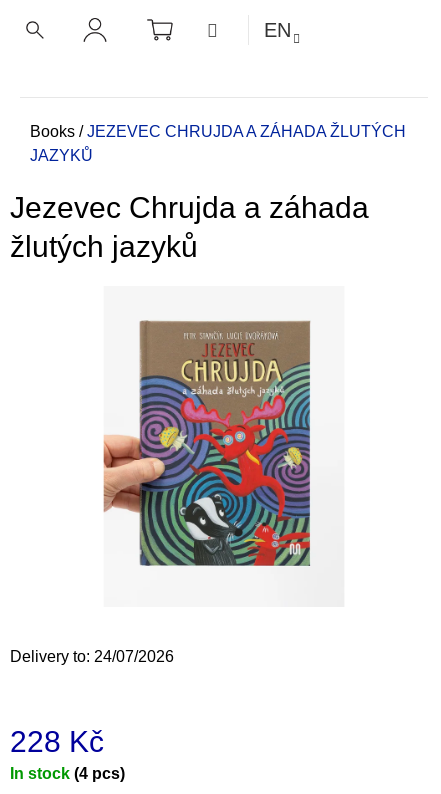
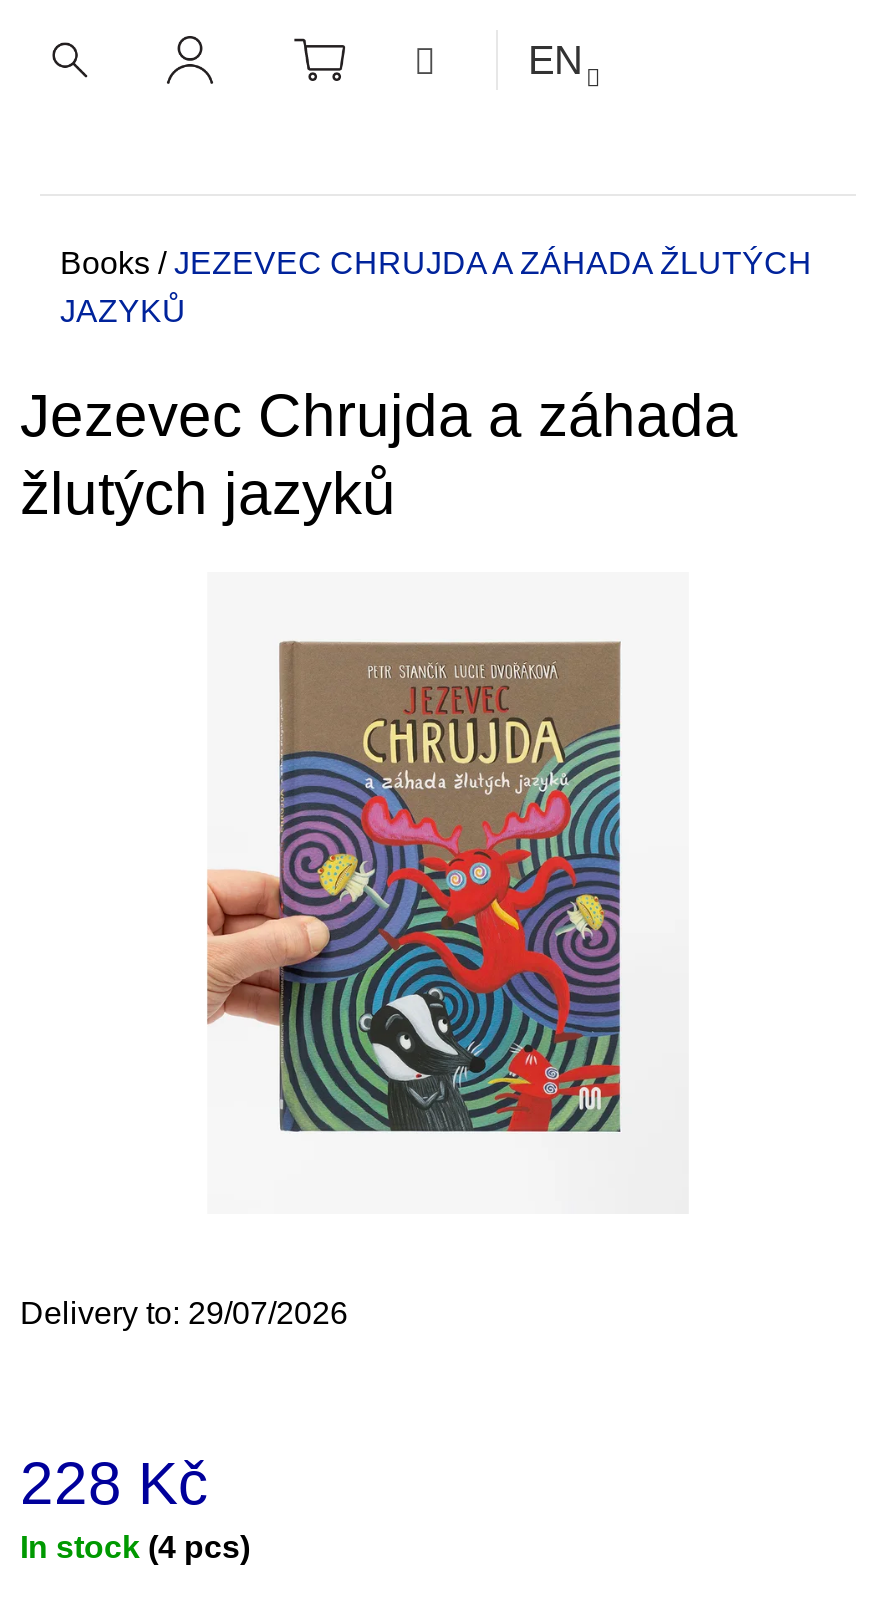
[10,648,174,665] Delivery to: 24/07/2026 -> [20,1296,348,1330] Delivery to: 29/07/2026

